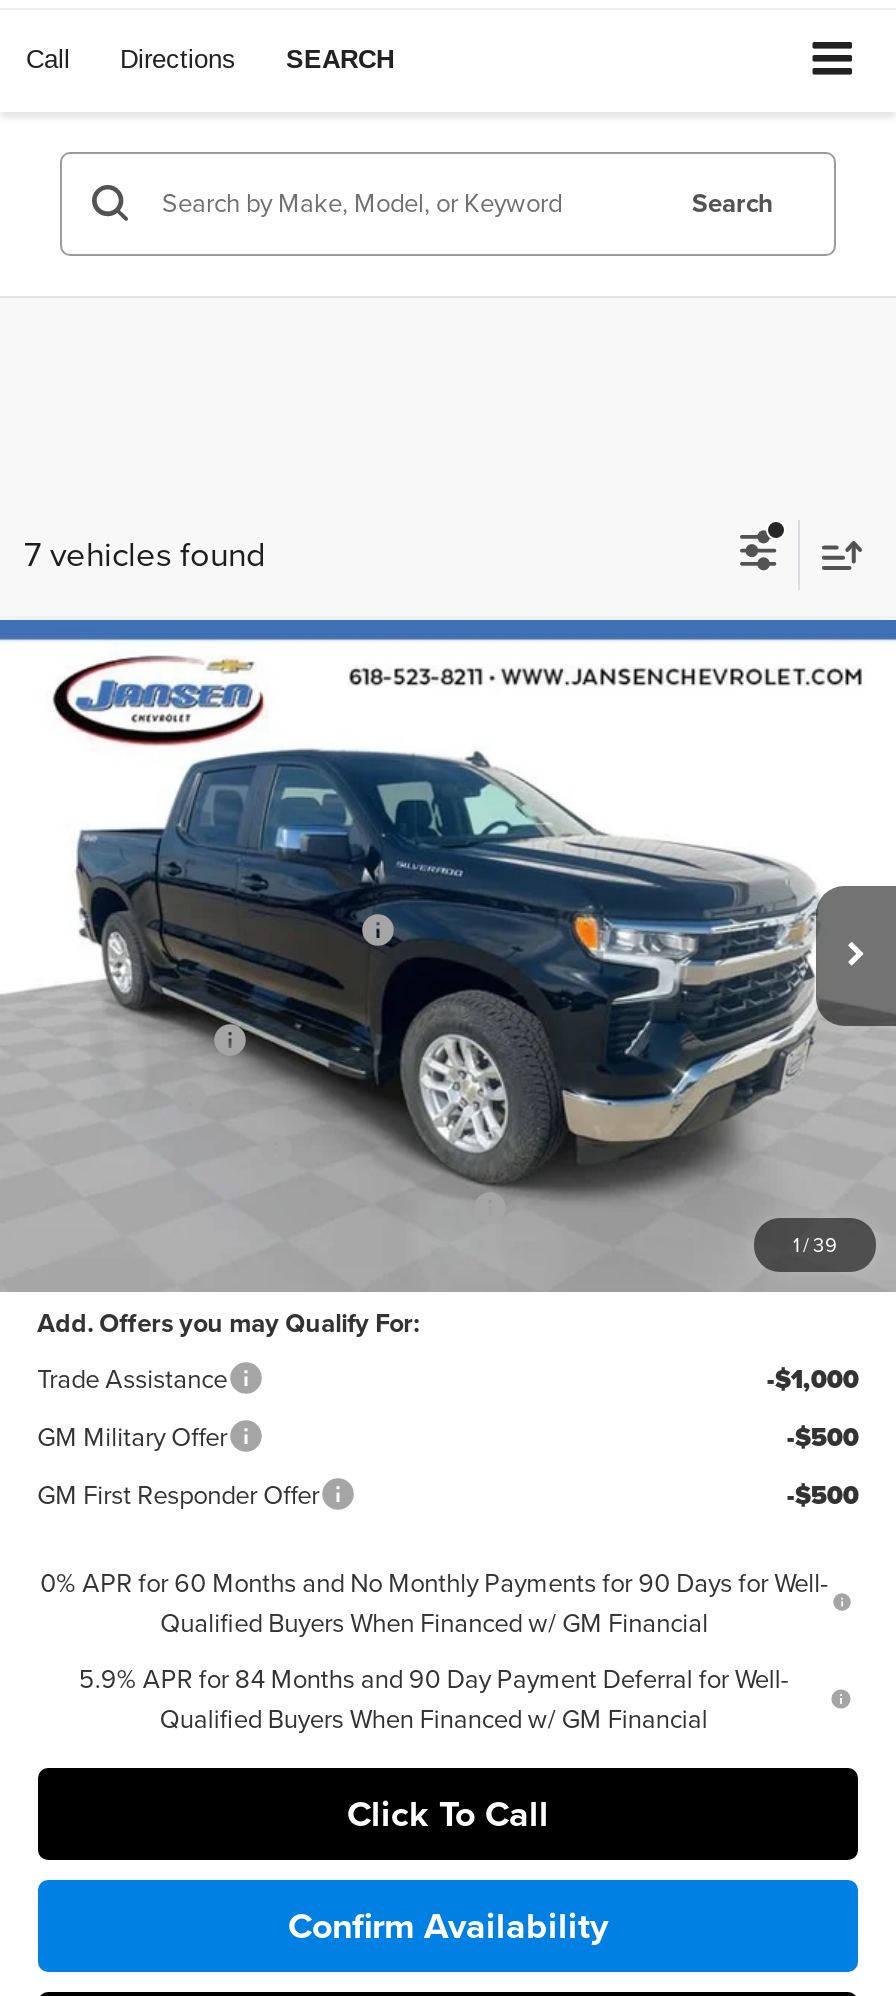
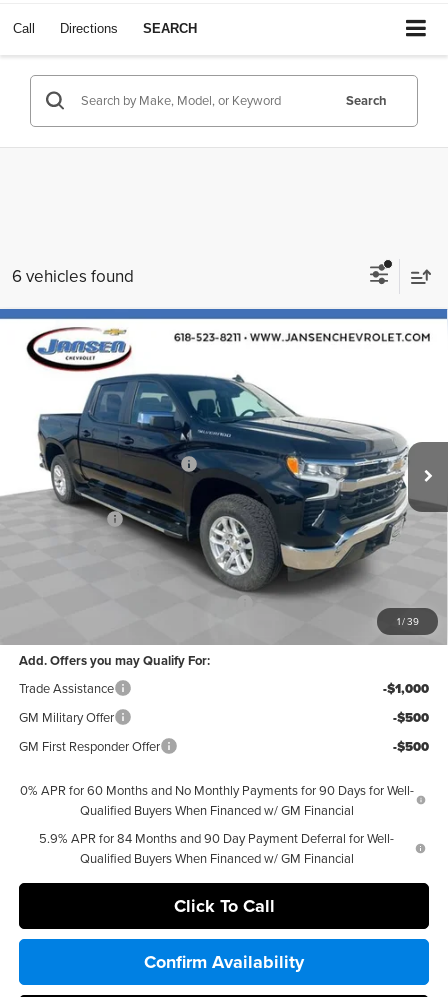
[24,530,266,578] 7 vehicles found -> [12,264,134,288] 6 vehicles found

